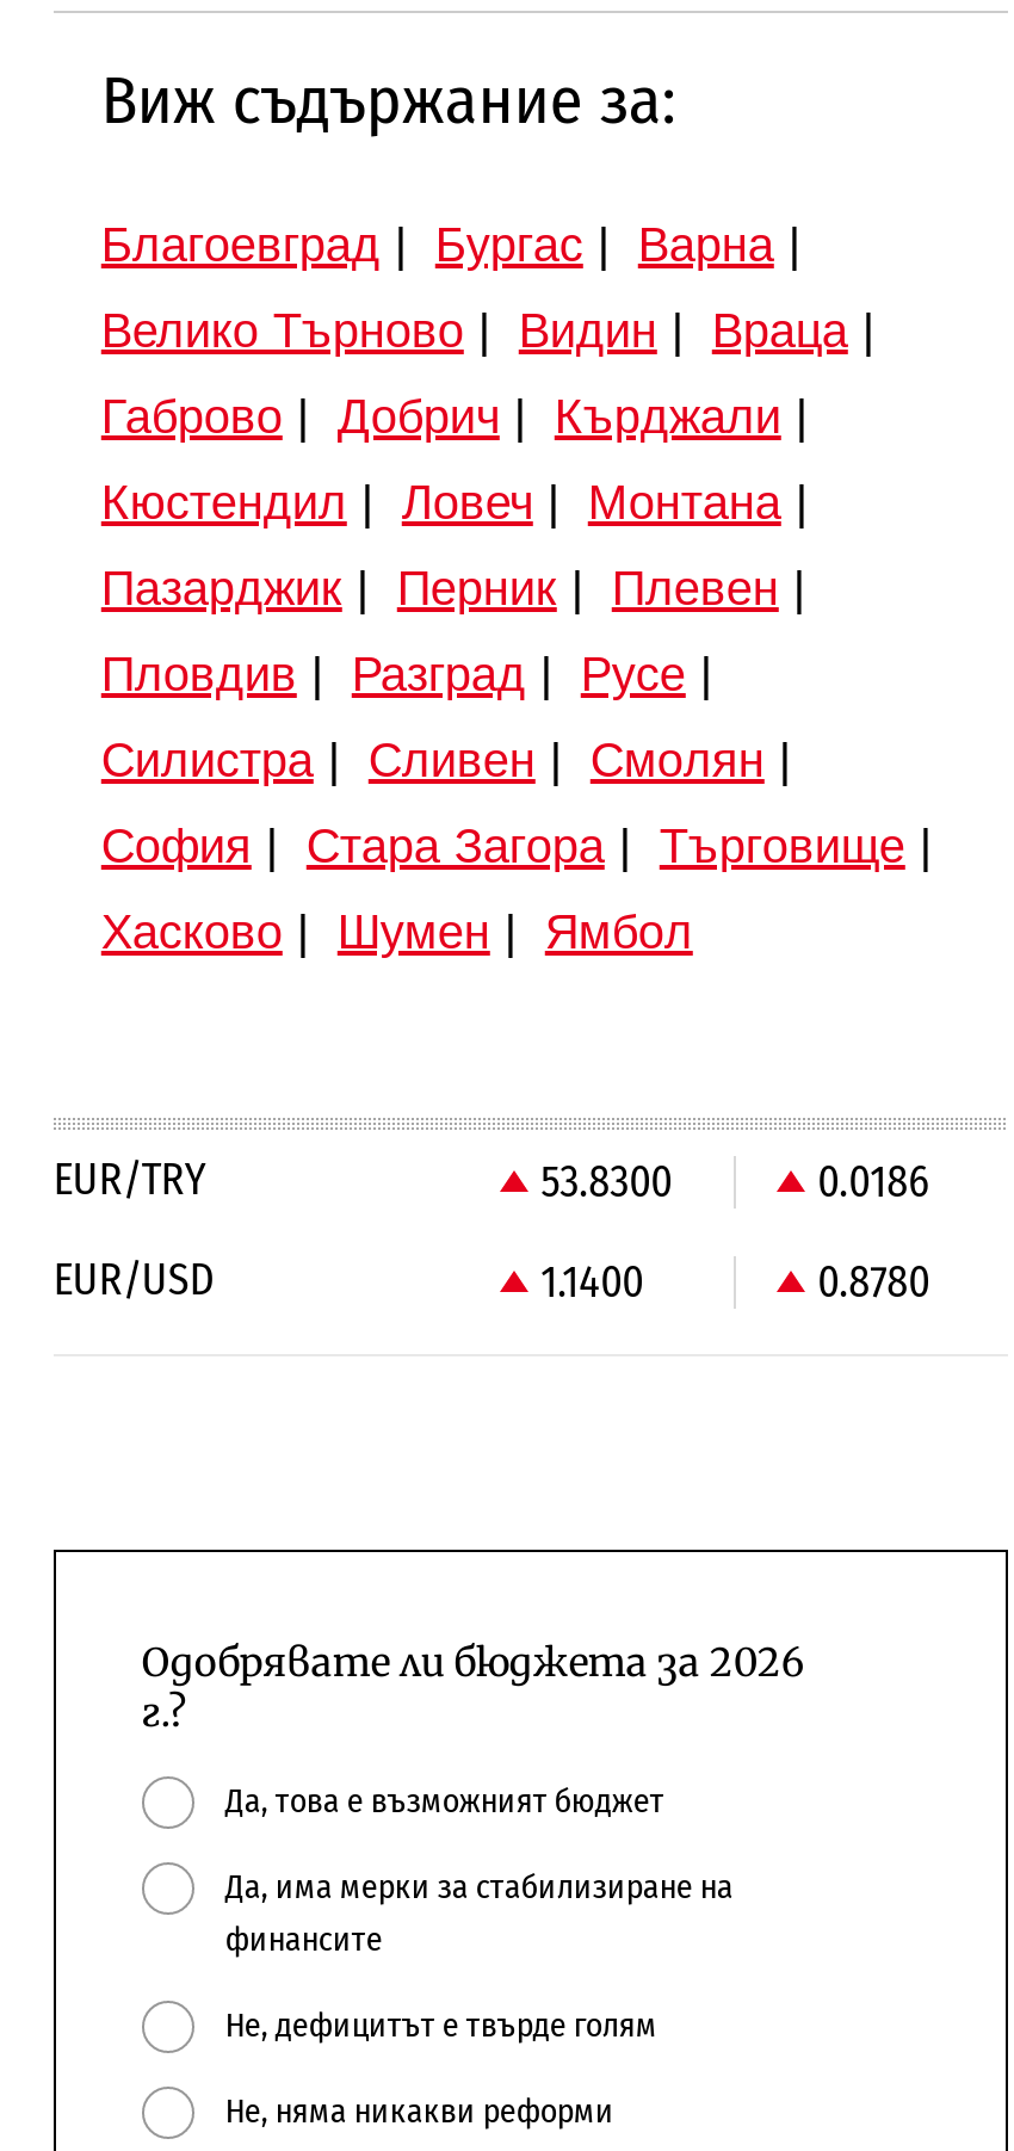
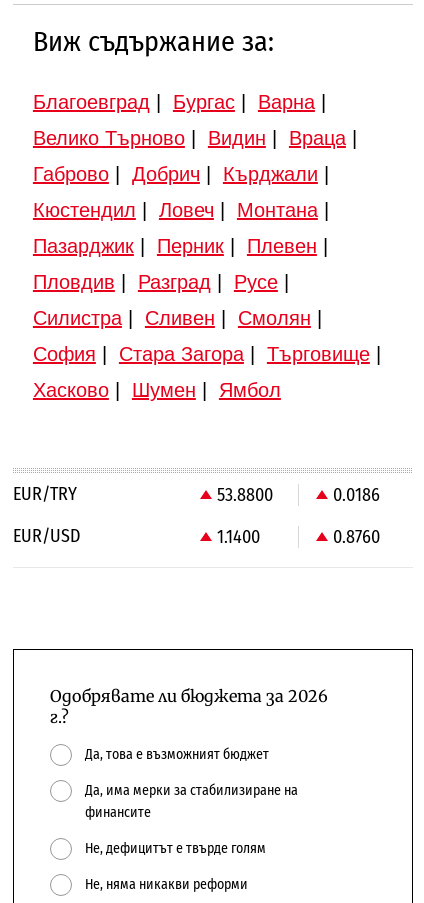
[541,1156,672,1208] 53.8300 -> [217,484,273,506] 53.8800
[817,1256,930,1308] 0.8780 -> [333,526,380,548] 0.8760

